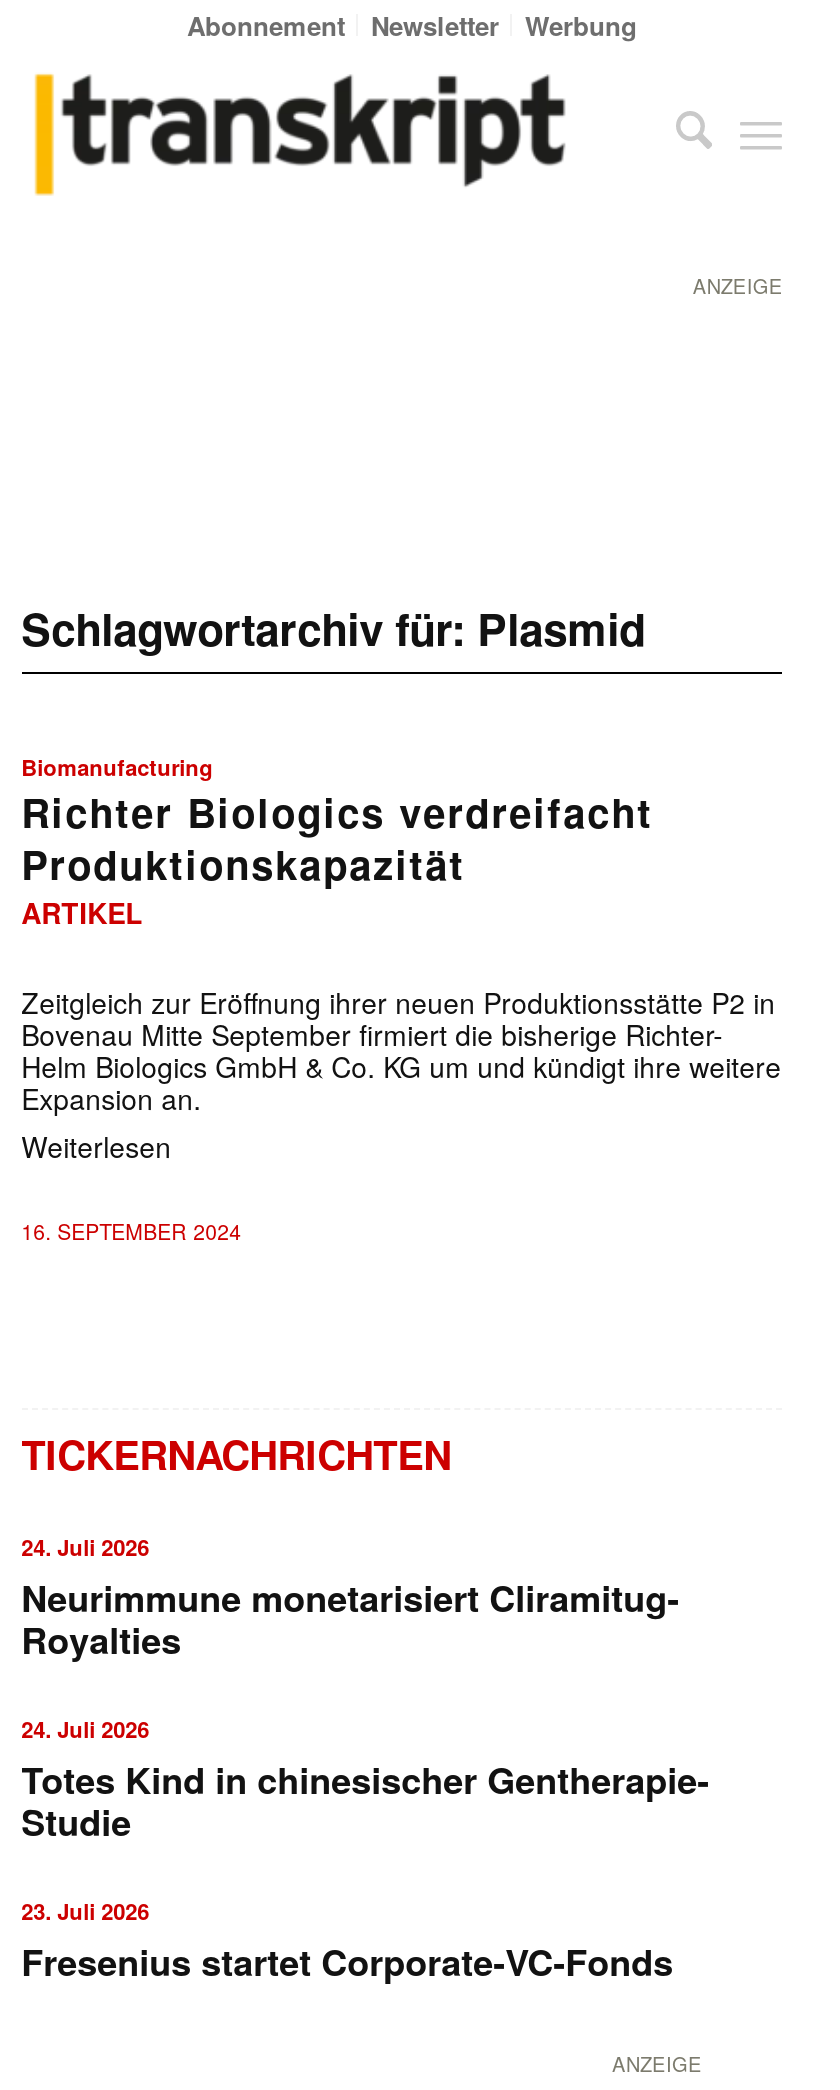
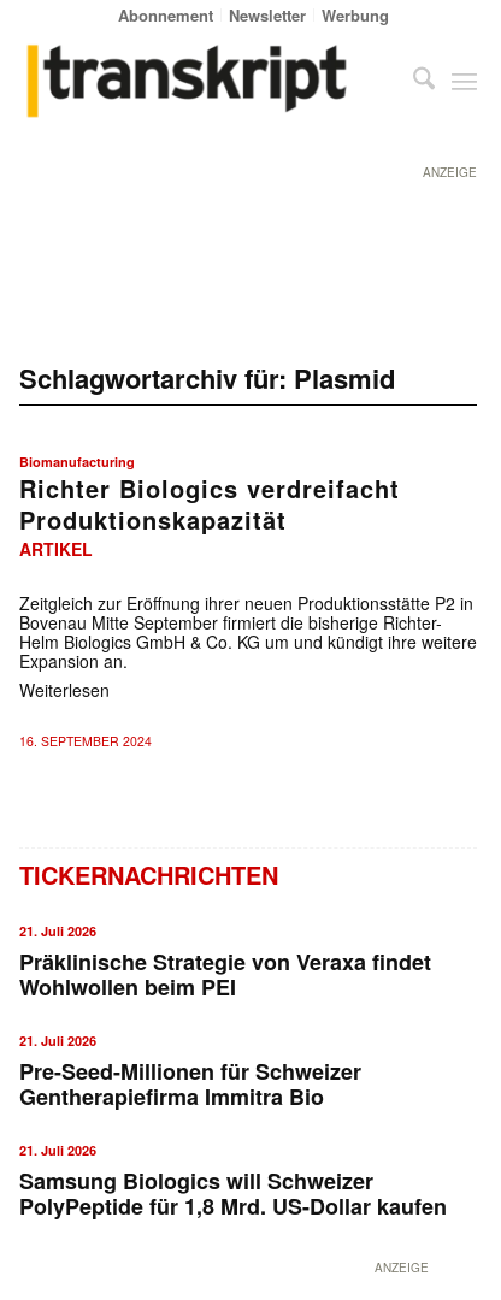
[21,1532,679,1666] 24. Juli 2026 | Neurimmune monetarisiert Cliramitug- | Royalties -> [19,922,431,1003] 21. Juli 2026 | Präklinische Strategie von Veraxa findet | Wohlwollen beim PEI
[21,1714,709,1848] 24. Juli 2026 | Totes Kind in chinesischer Gentherapie- | Studie -> [19,1031,361,1112] 21. Juli 2026 | Pre-Seed-Millionen für Schweizer | Gentherapiefirma Immitra Bio
[21,1896,673,1988] 23. Juli 2026 | Fresenius startet Corporate-VC-Fonds -> [19,1141,446,1222] 21. Juli 2026 | Samsung Biologics will Schweizer | PolyPeptide für 1,8 Mrd. US-Dollar kaufen

